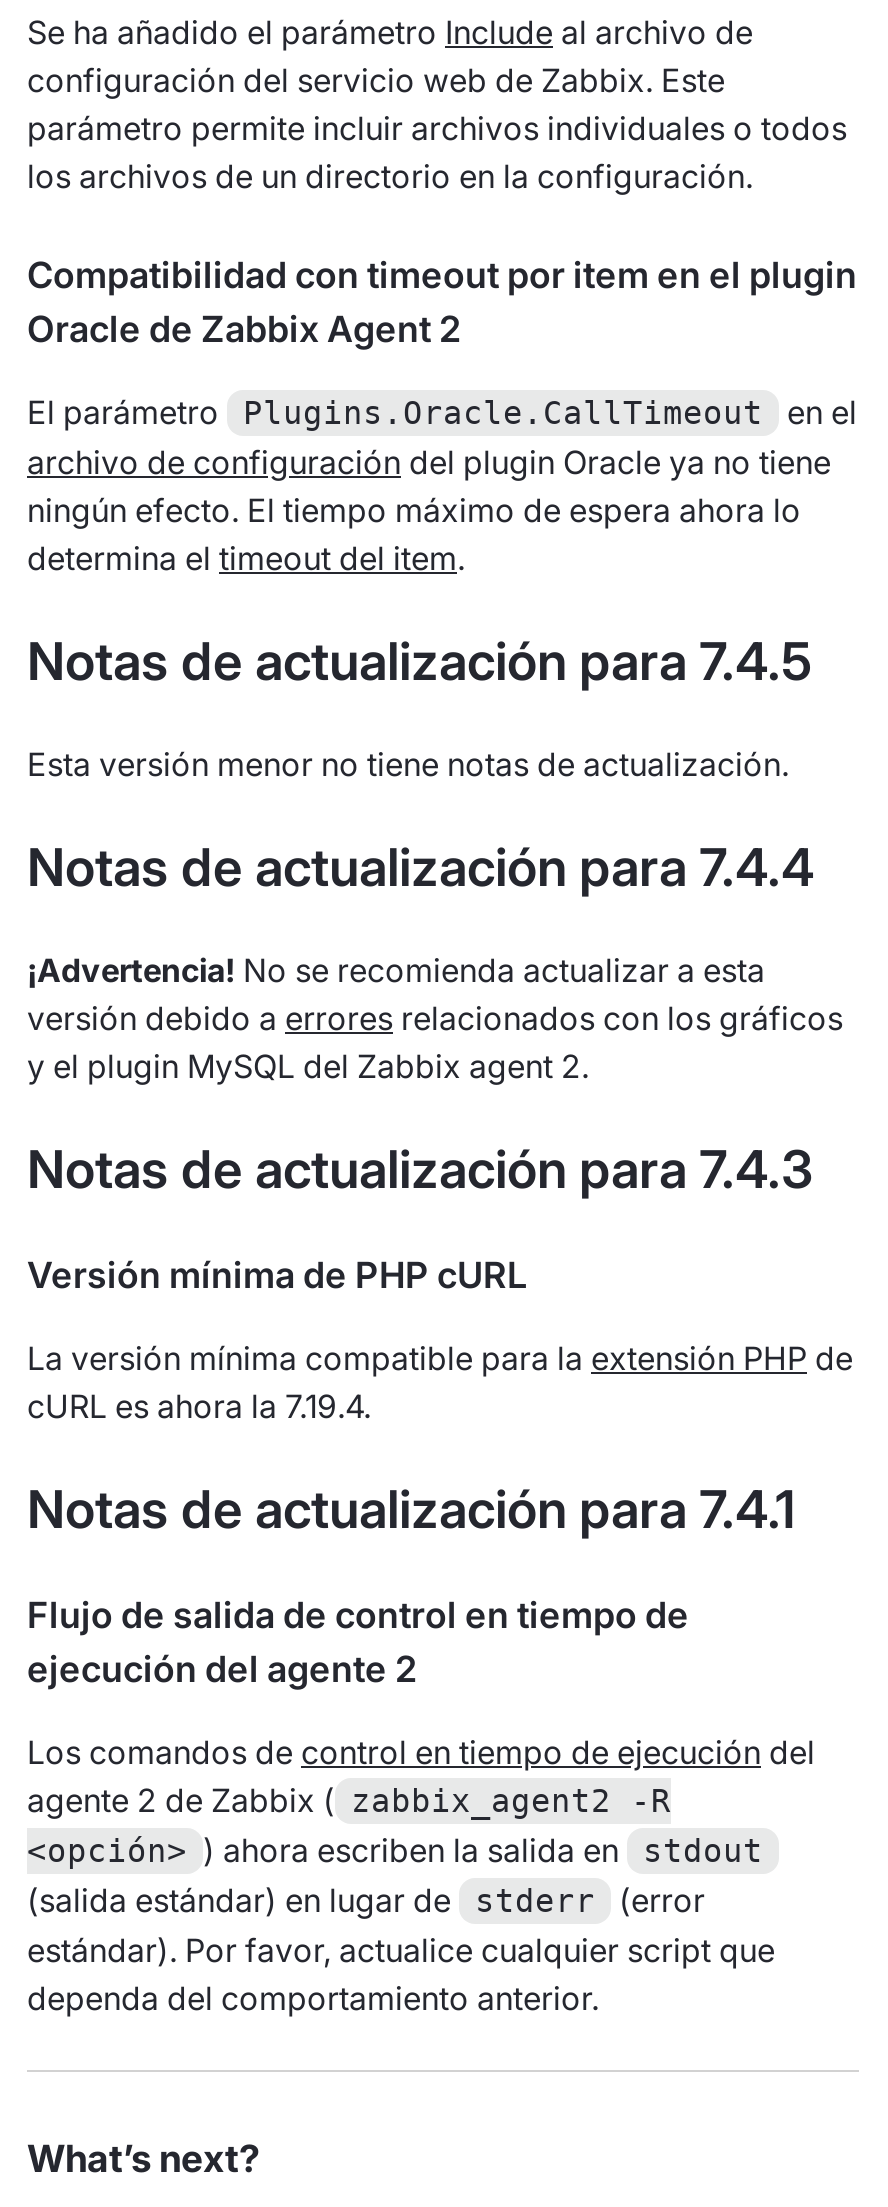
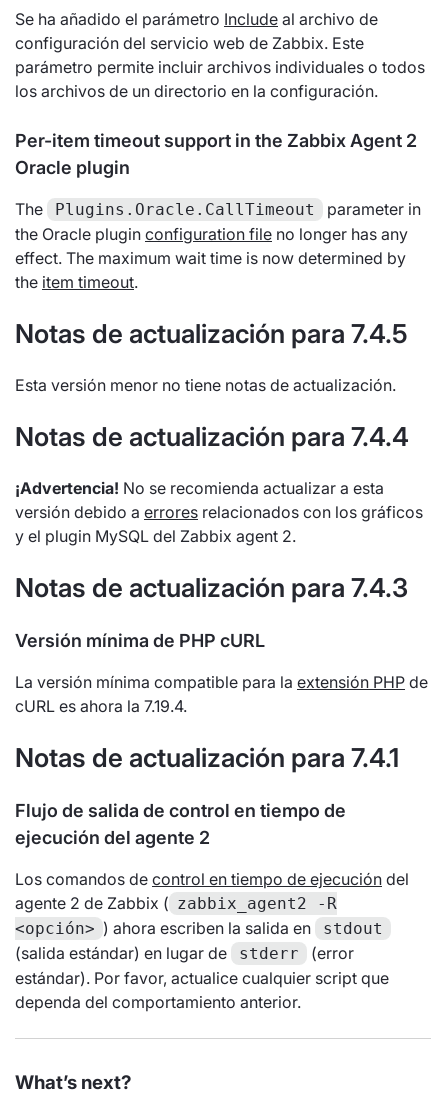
[27,254,857,350] Compatibilidad con timeout por item en el plugin | Oracle de Zabbix Agent 2 -> [15,130,417,178] Per-item timeout support in the Zabbix Agent 2 | Oracle plugin
[27,392,857,578] El parámetro Plugins.Oracle.CallTimeout en el | archivo de configuración del plugin Oracle ya no tiene | ningún efecto. El tiempo máximo de espera ahora lo | determina el timeout del item. -> [15,199,421,292] The Plugins.Oracle.CallTimeout parameter in | the Oracle plugin configuration file no longer has any | effect. The maximum wait time is now determined by | the item timeout.

